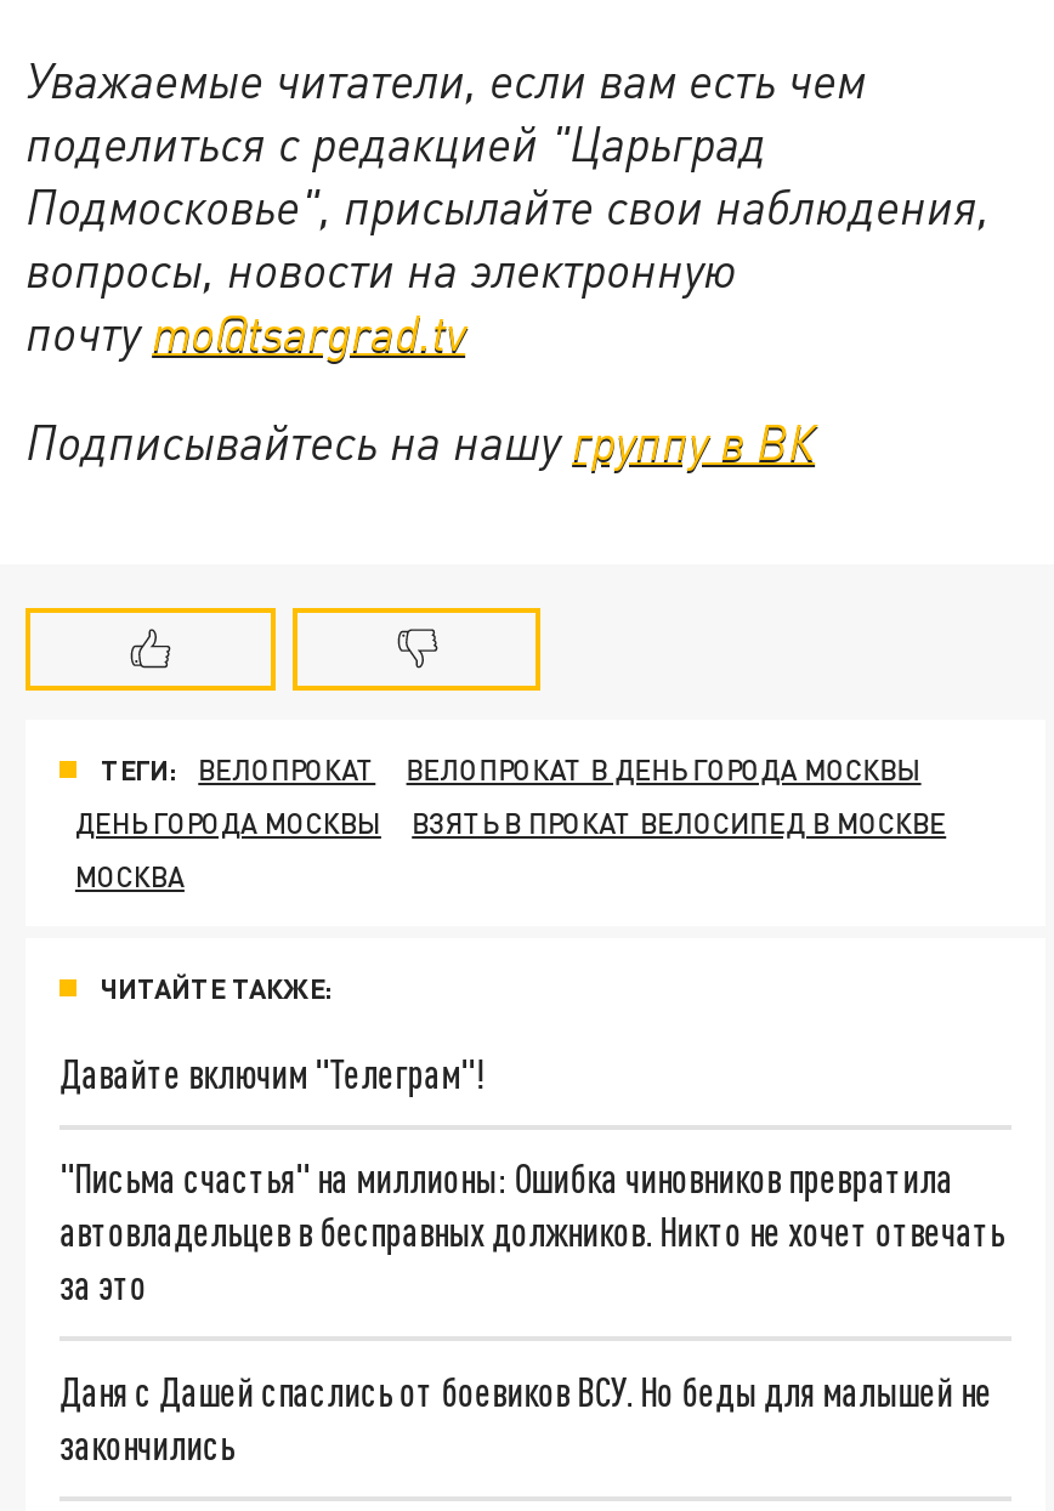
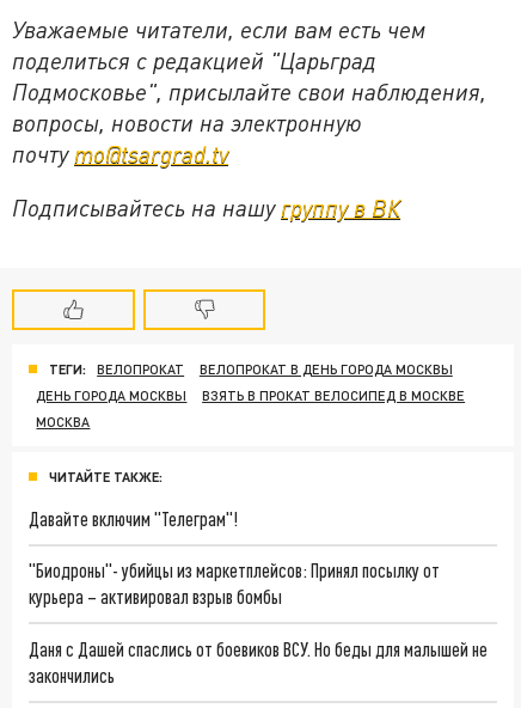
[60,1155,1004,1308] "Письма счастья" на миллионы: Ошибка чиновников превратила | автовладельцев в бесправных должников. Никто не хочет отвечать | за это -> [29,559,440,608] "Биодроны"- убийцы из маркетплейсов: Принял посылку от | курьера – активировал взрыв бомбы

